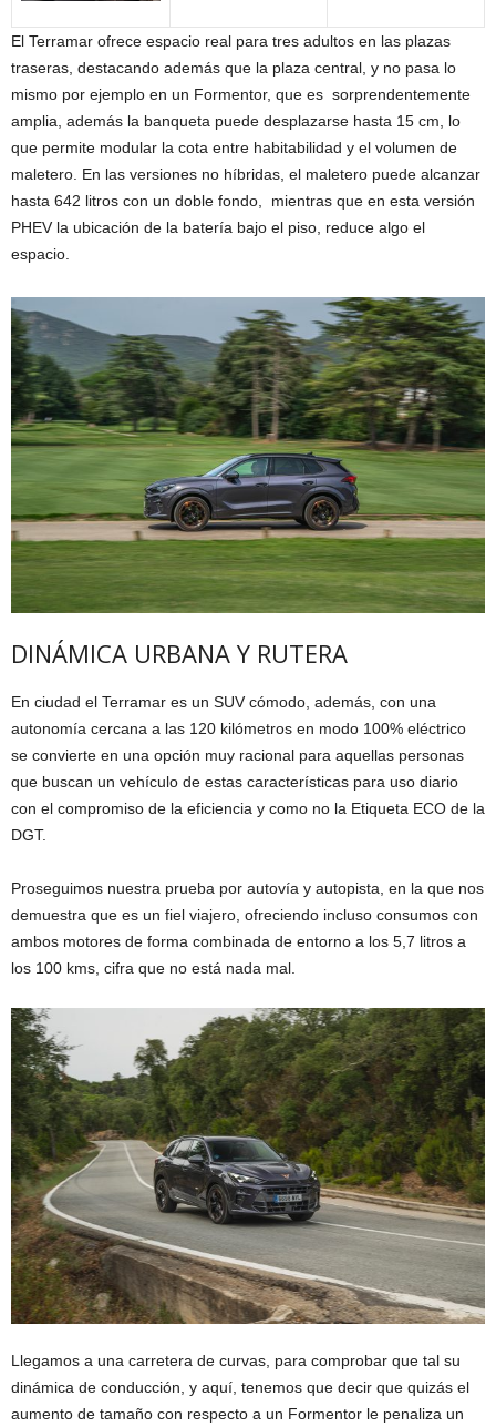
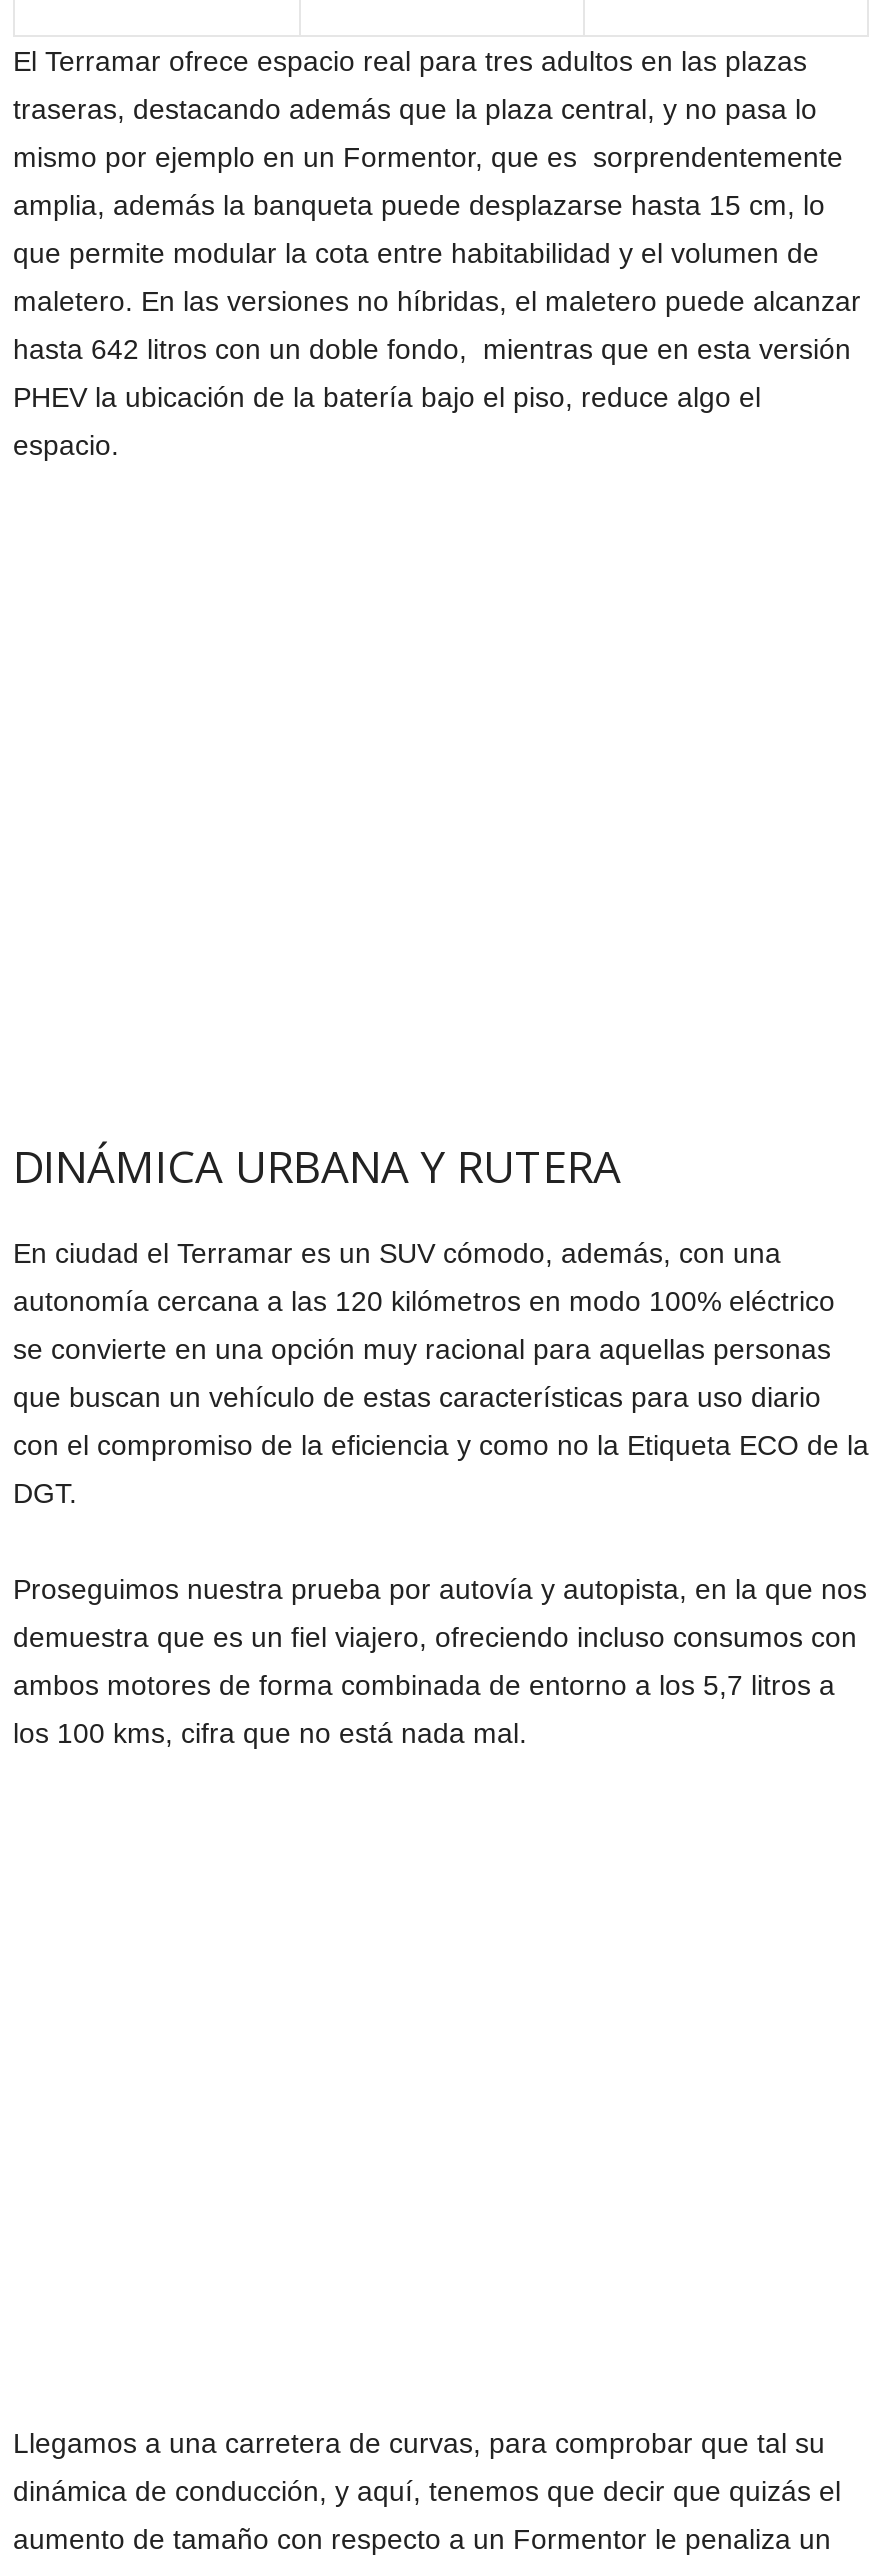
[10,296,486,614] [image] -> none
[10,1007,486,1325] [image] -> none

